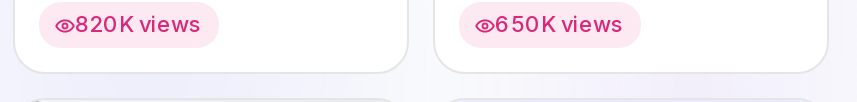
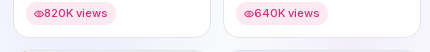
[495,10,625,38] 650K views -> [254,6,320,20] 640K views

